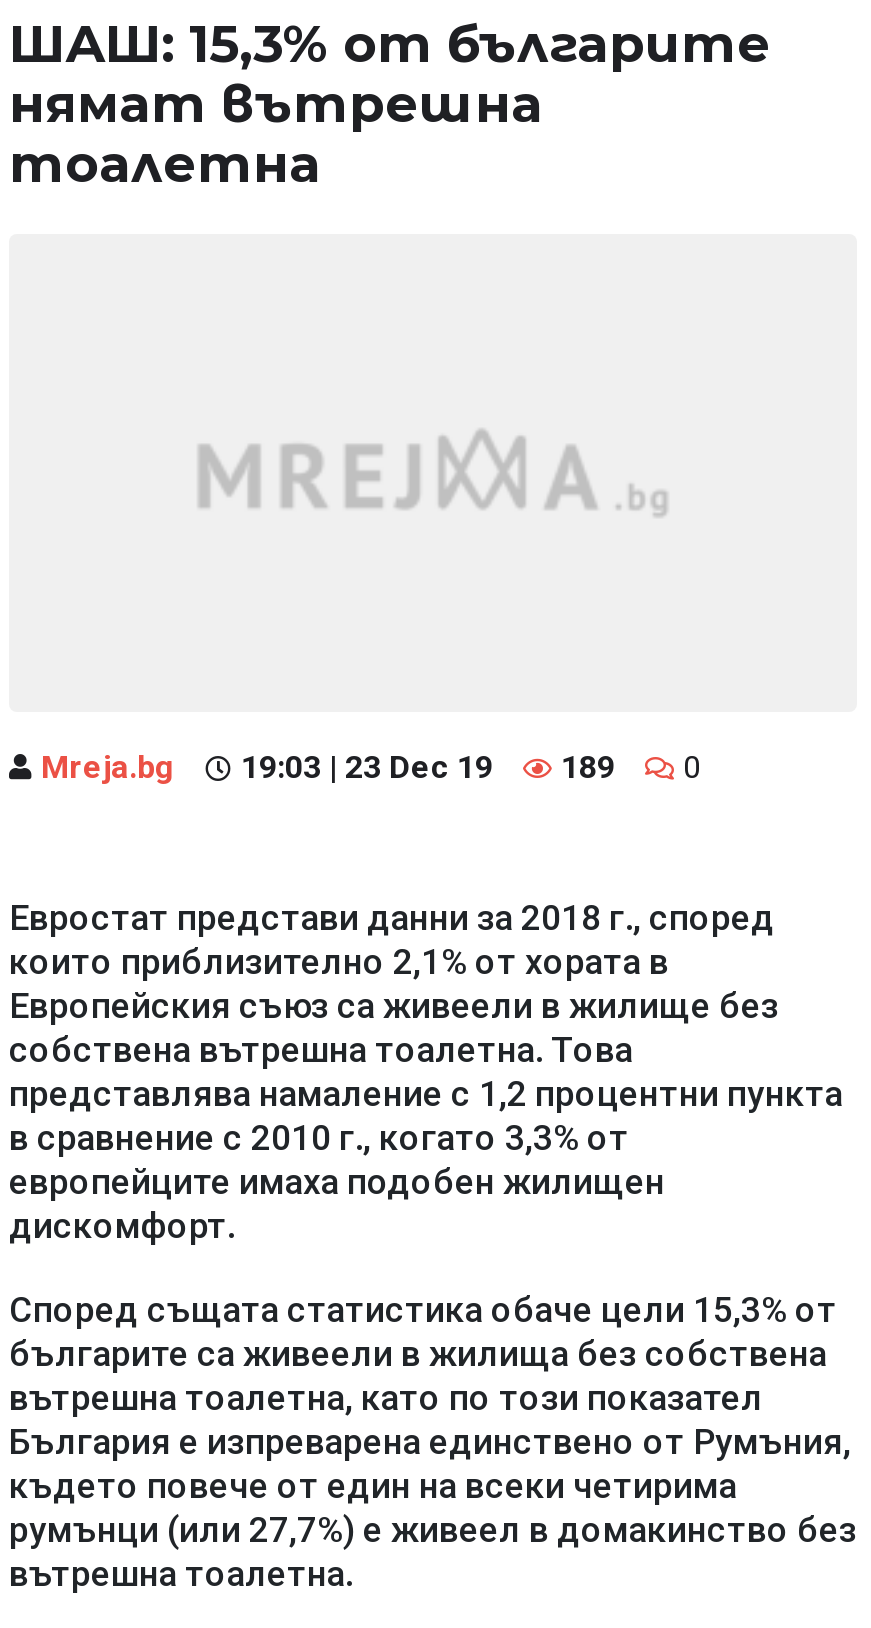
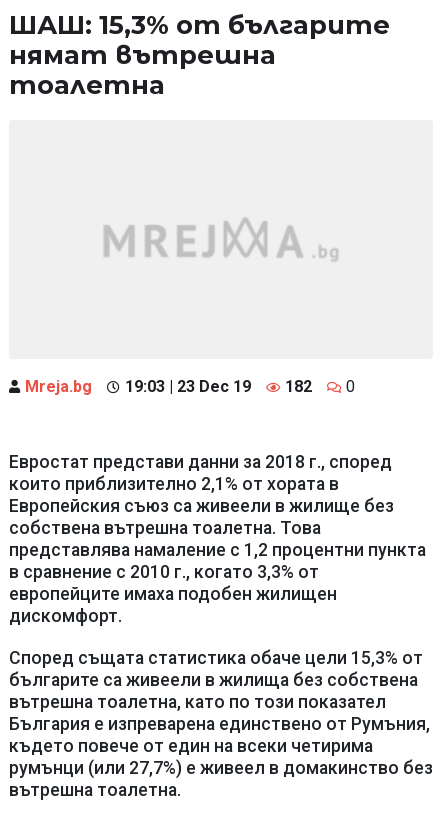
[561,747,615,785] 189 -> [285,376,312,395] 182

